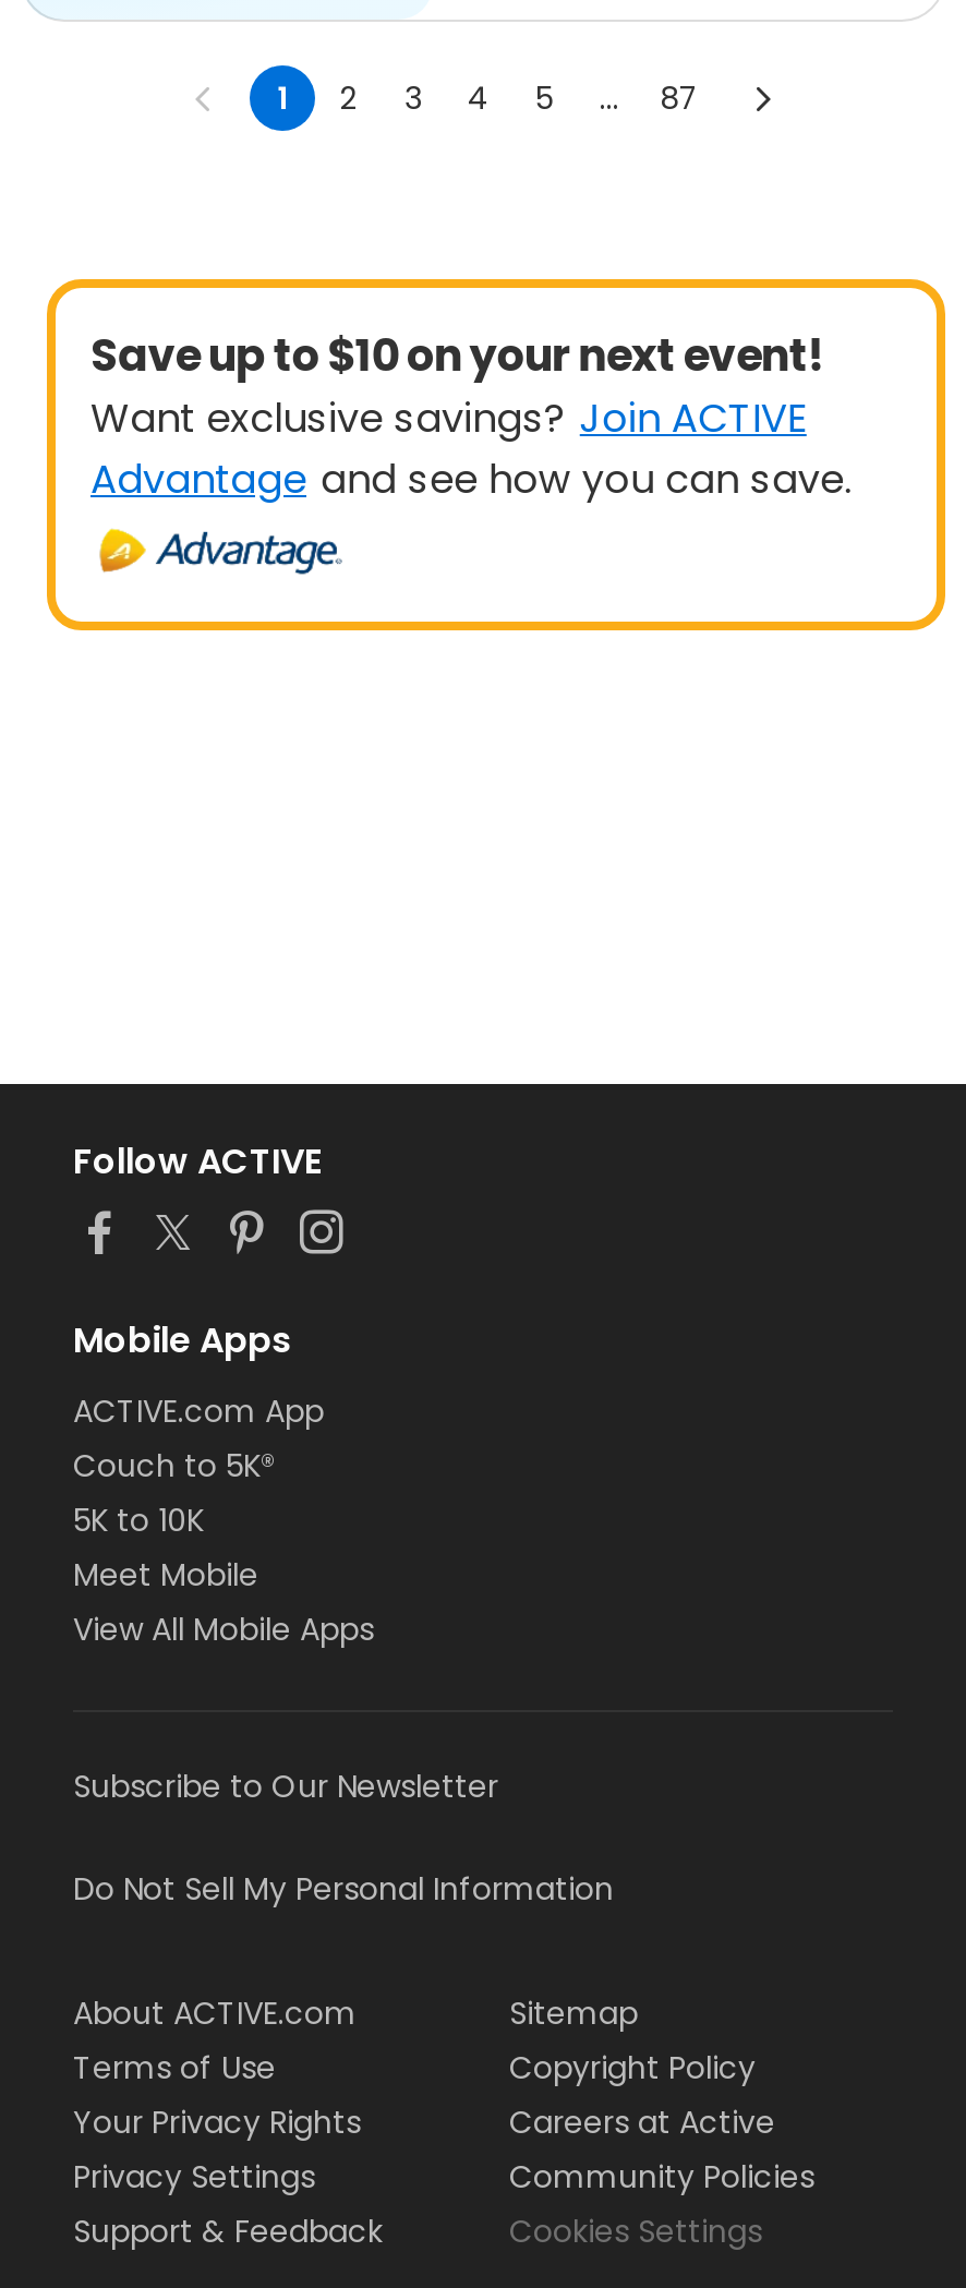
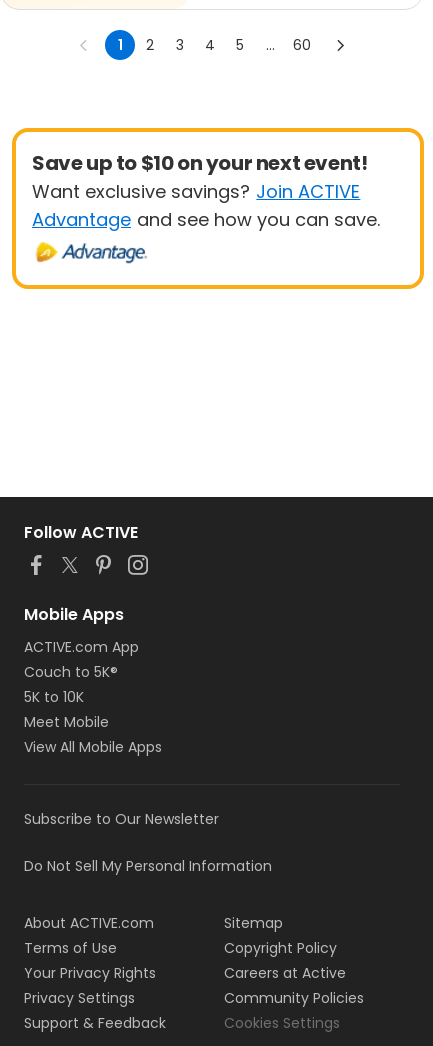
[660,76,699,120] 87 -> [293,35,311,55] 60

